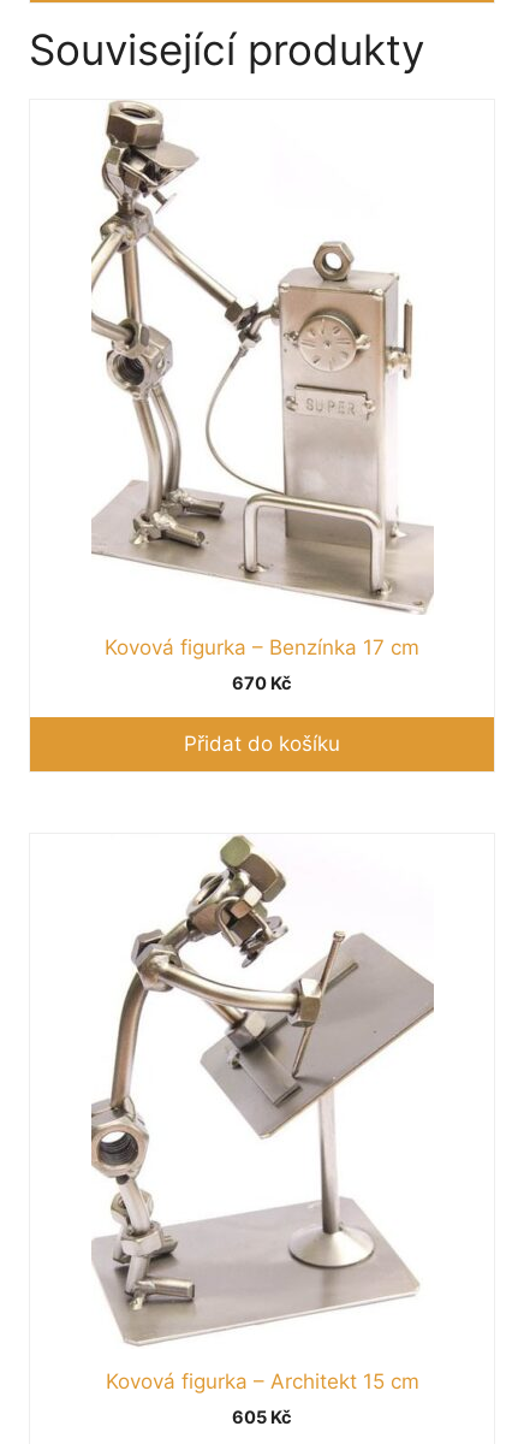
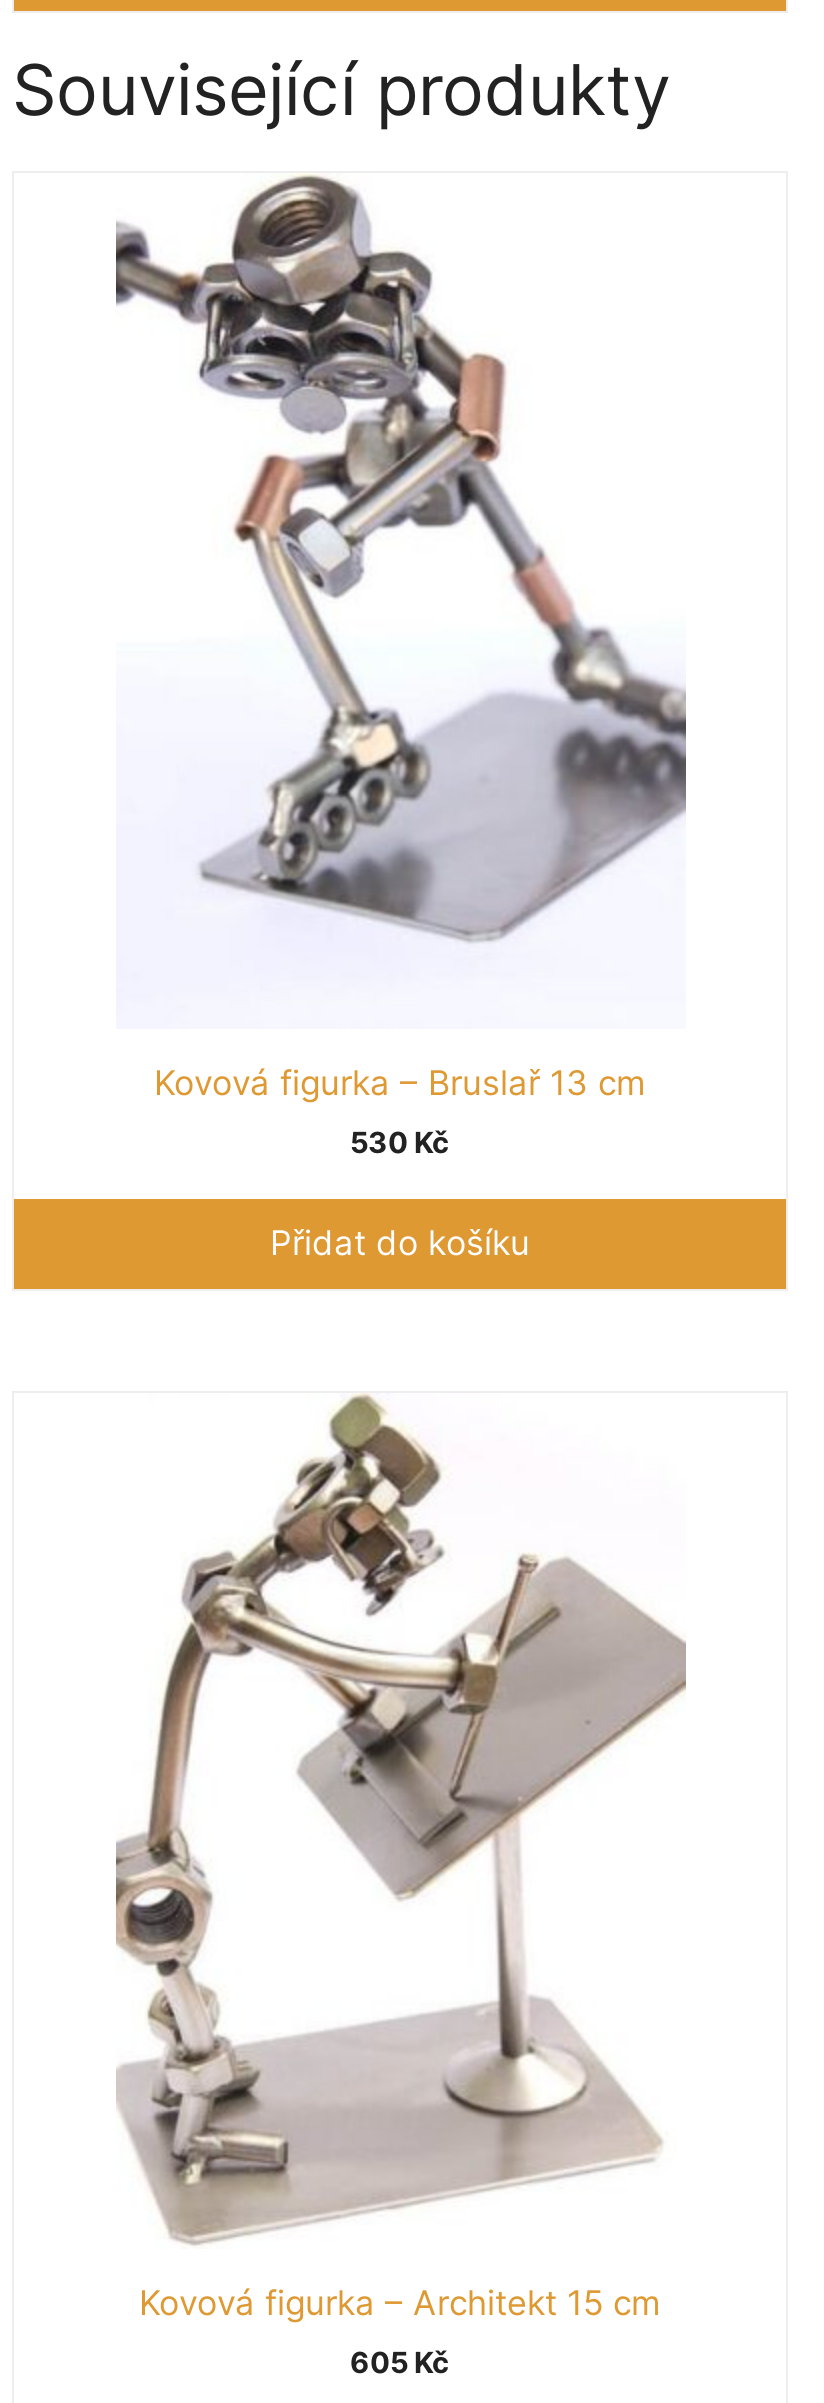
[90,100,434,659] [image] | Kovová figurka – Benzínka 17 cm -> [114,173,688,1103] [image] | Kovová figurka – Bruslař 13 cm
[232,673,292,694] 670 Kč -> [350,1125,450,1161] 530 Kč

